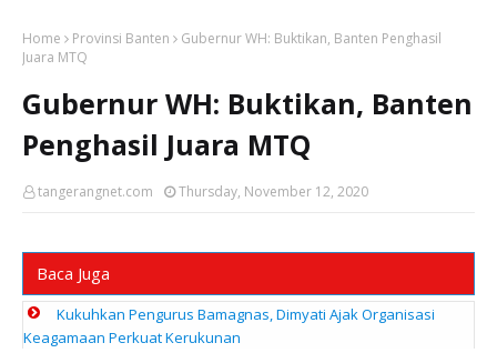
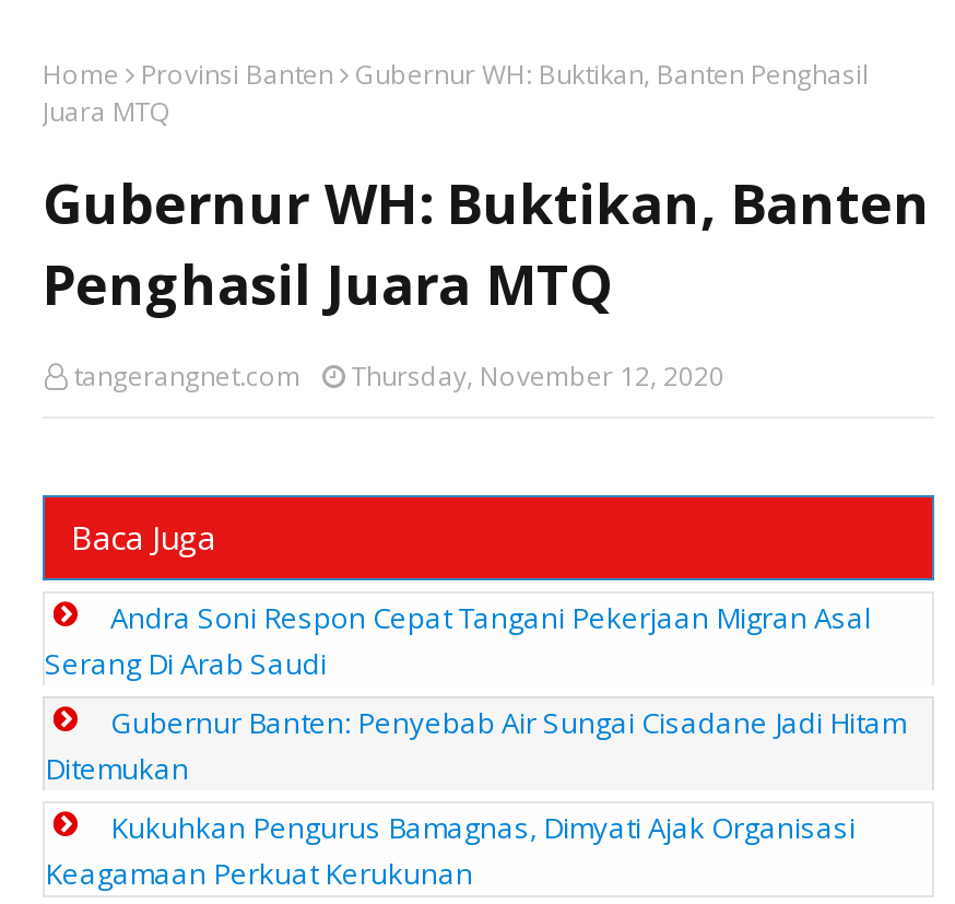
none -> [45,598,906,788] Andra Soni Respon Cepat Tangani Pekerjaan Migran Asal | Serang Di Arab Saudi | Gubernur Banten: Penyebab Air Sungai Cisadane Jadi Hitam | Ditemukan

